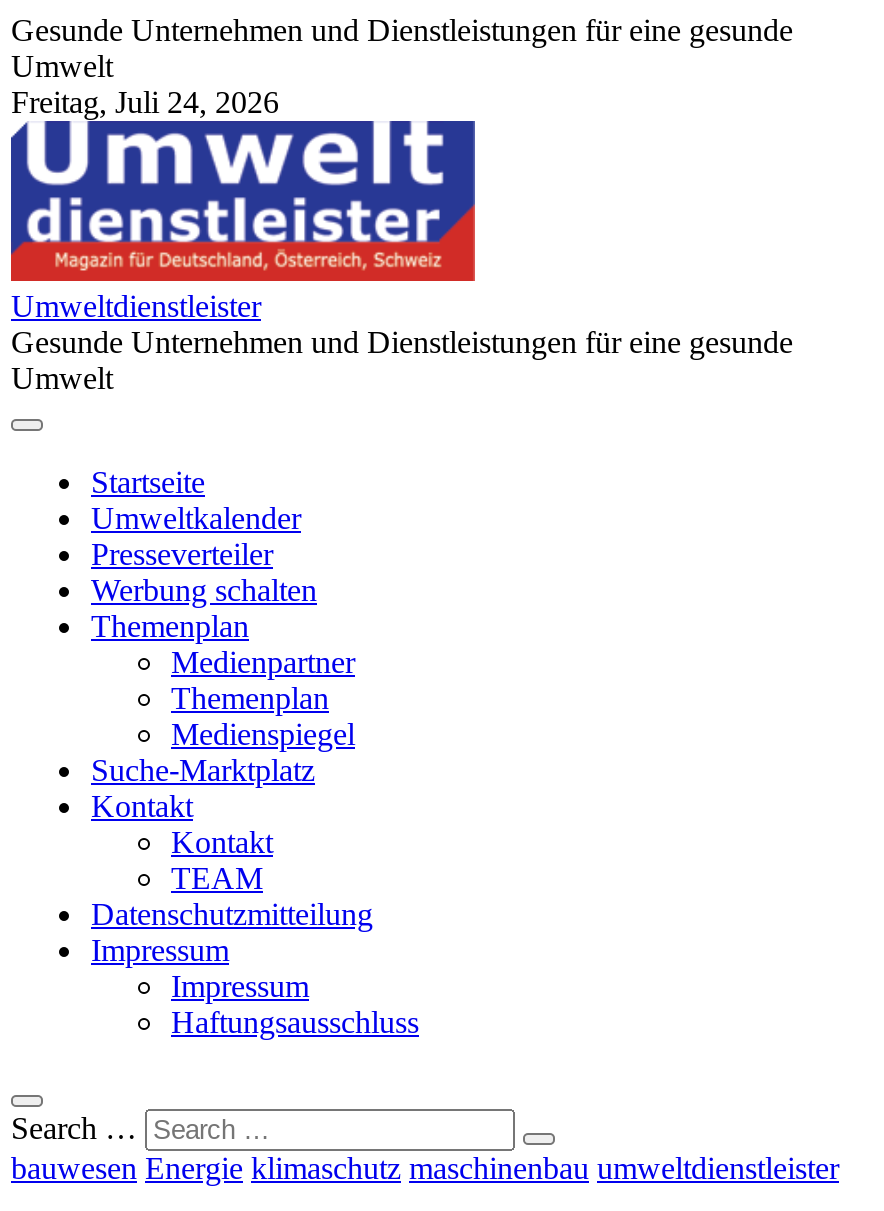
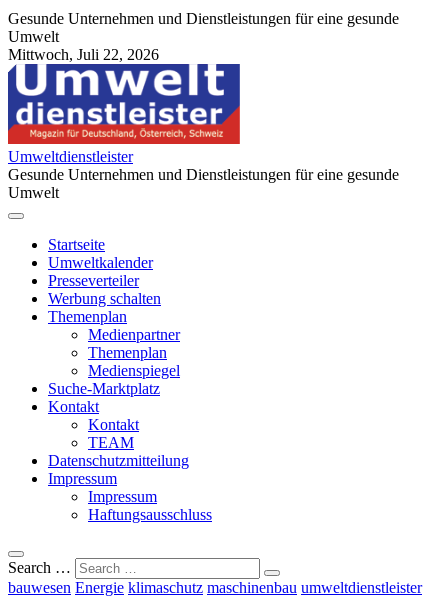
[11,85,279,119] Freitag, Juli 24, 2026 -> [8,46,159,63] Mittwoch, Juli 22, 2026

